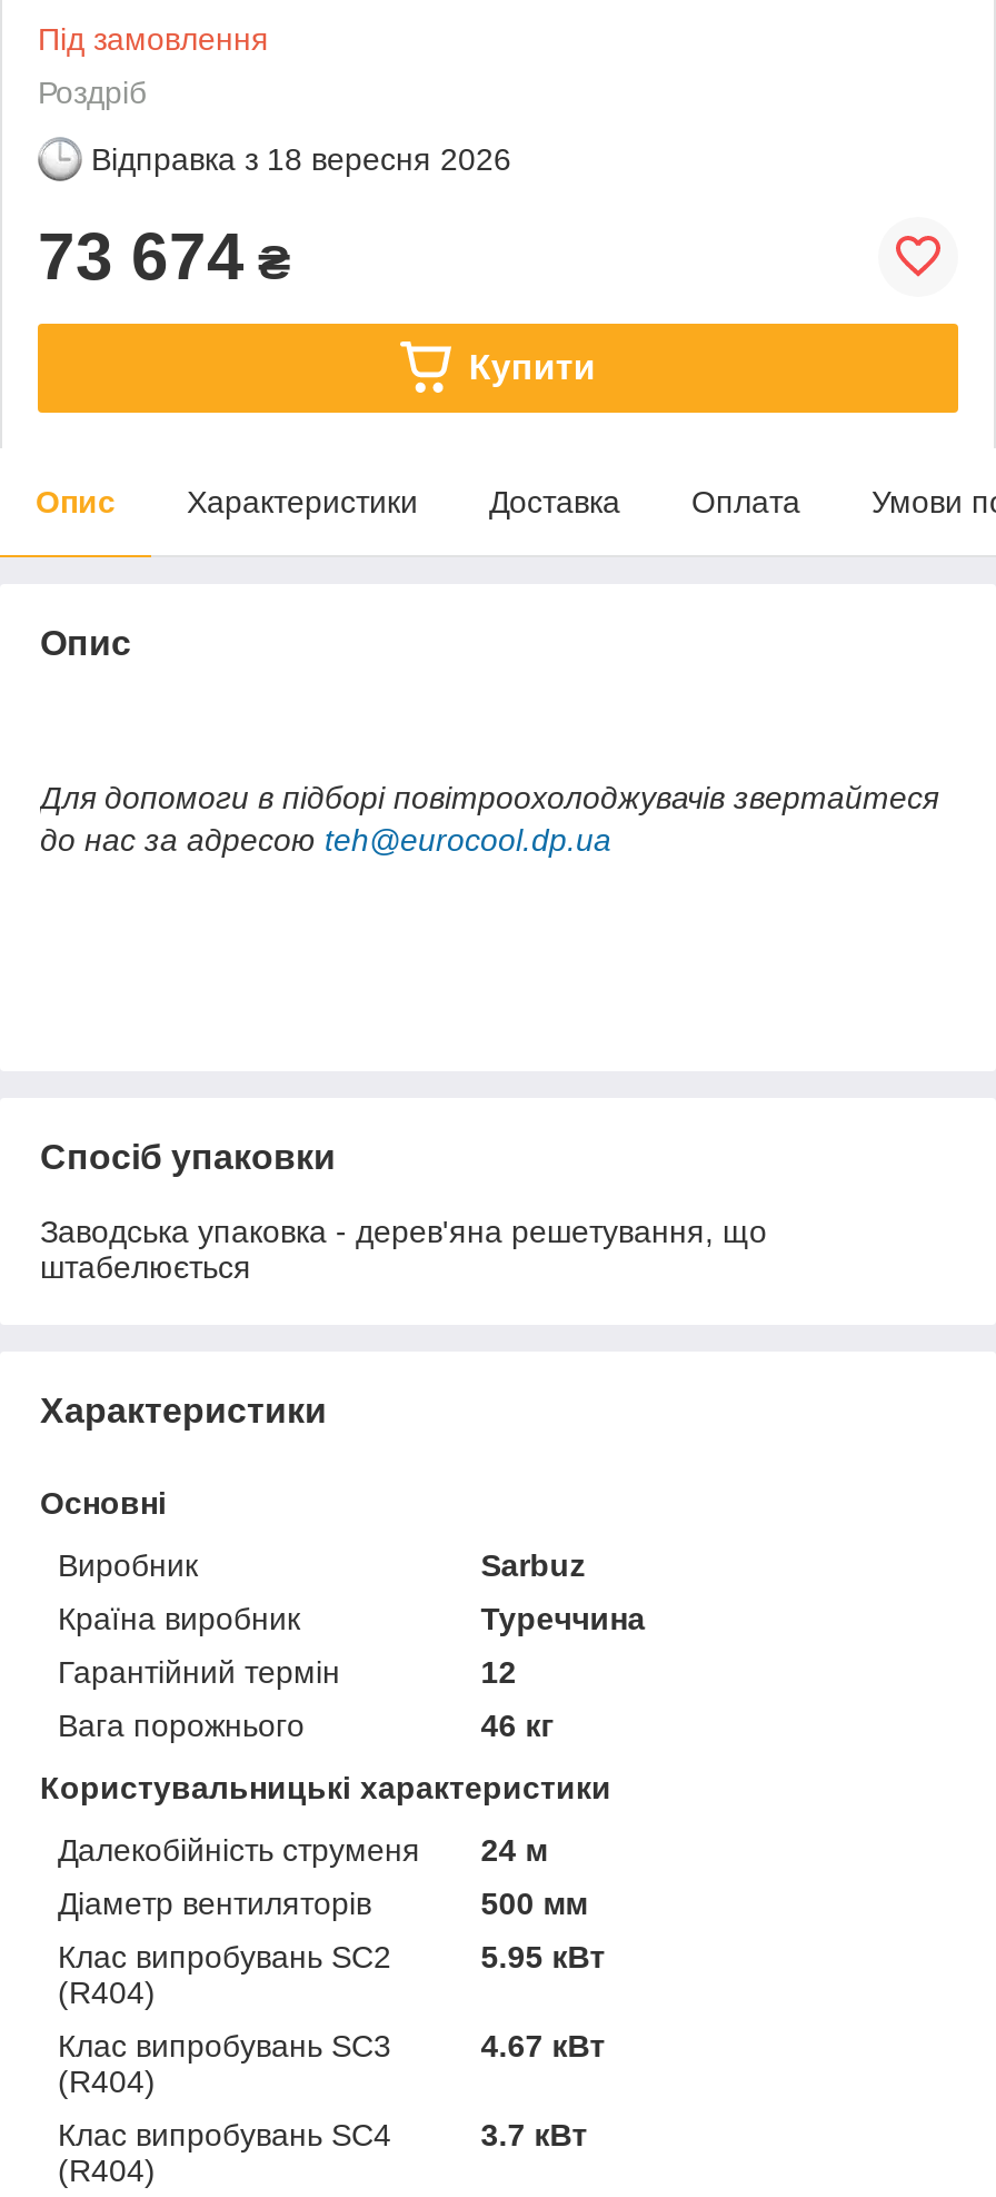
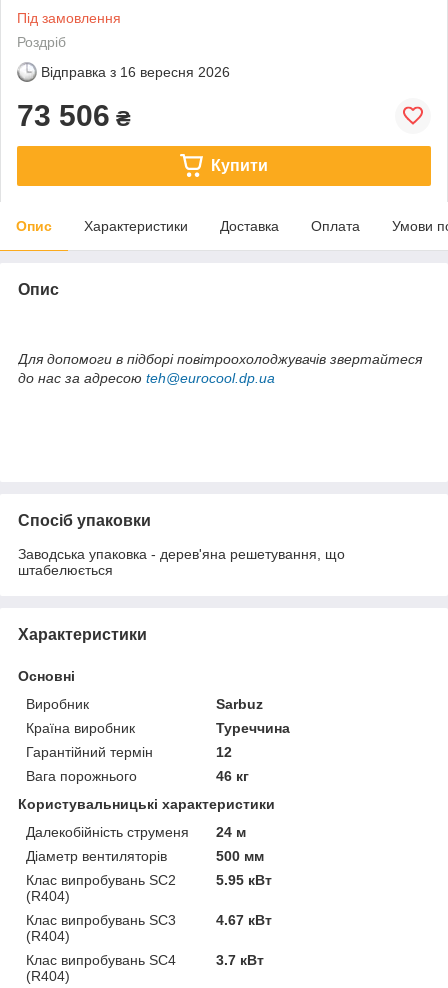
[91,141,511,176] Відправка з 18 вересня 2026 -> [41,64,230,80] Відправка з 16 вересня 2026
[38,219,291,292] 73 674 ₴ -> [17,99,131,132] 73 506 ₴

